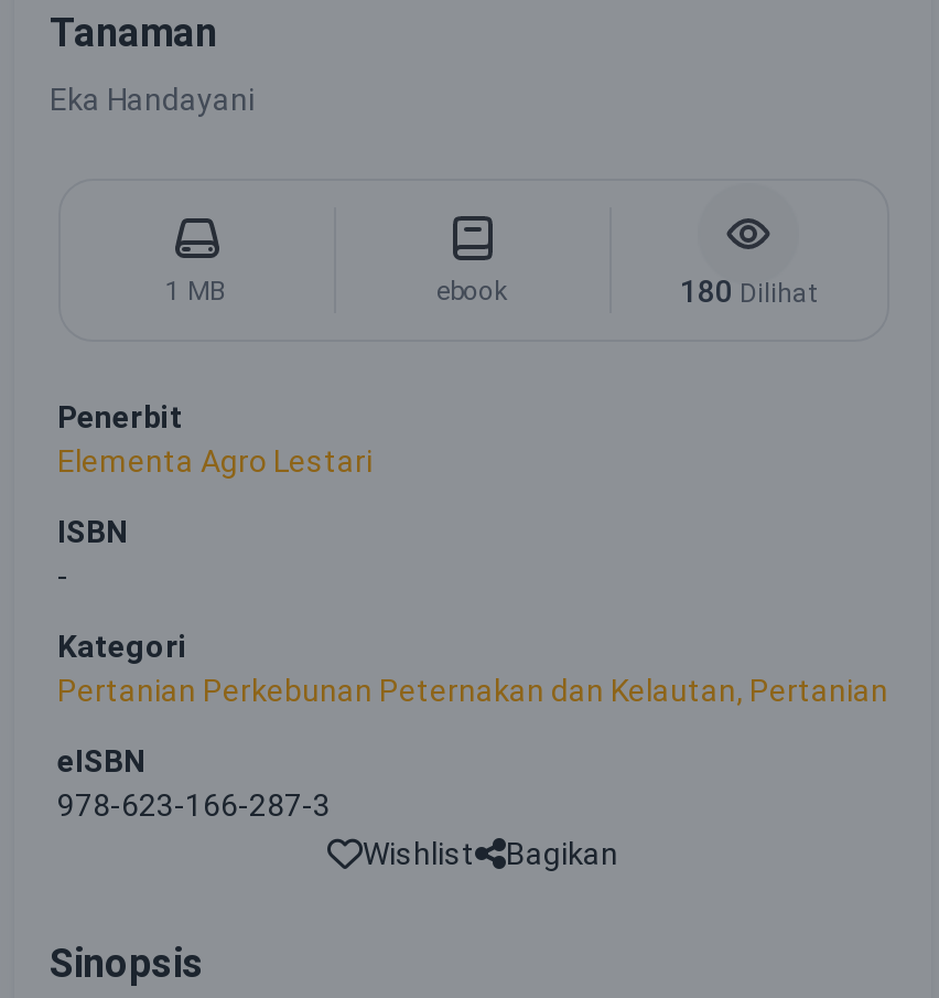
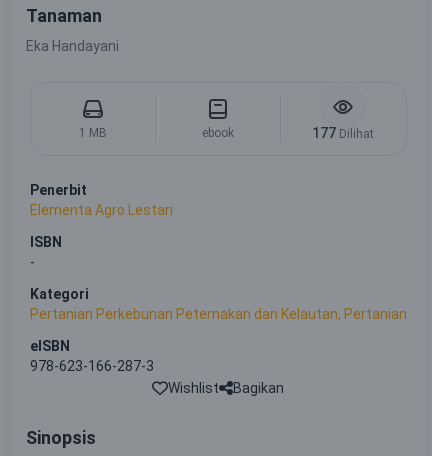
[680,274,817,309] 180 Dilihat -> [312,125,374,141] 177 Dilihat

